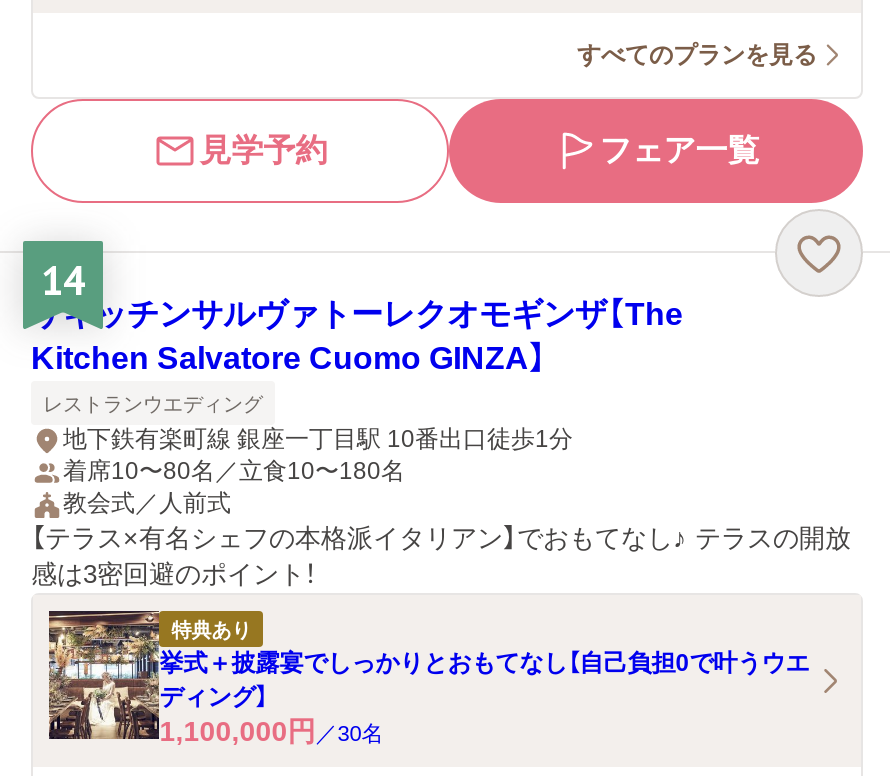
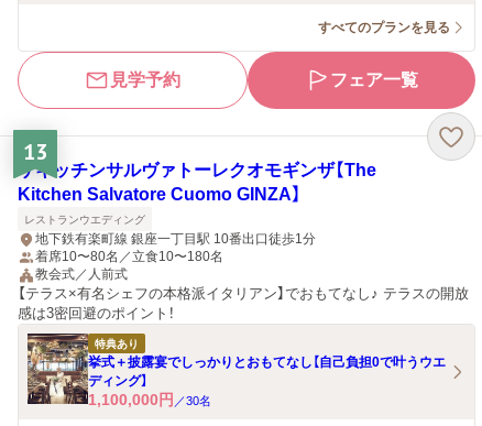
[41,255,85,307] 14 -> [23,138,47,166] 13

